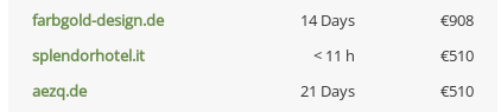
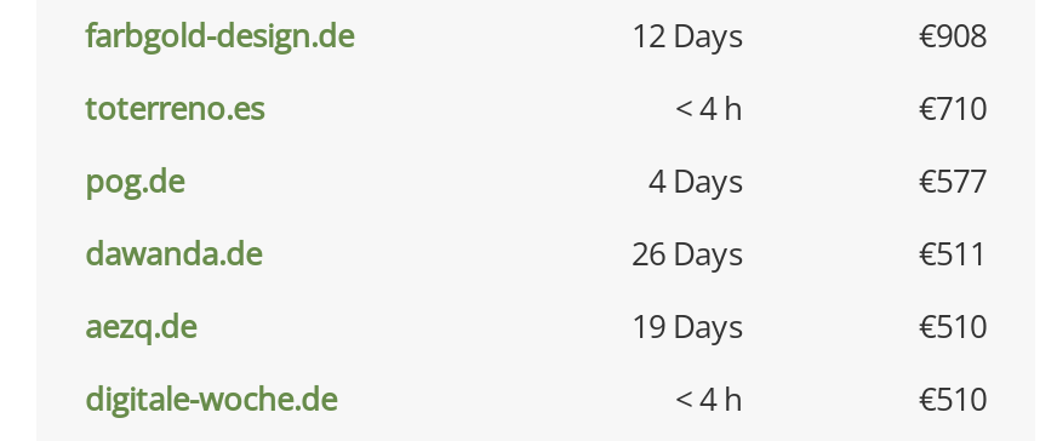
[300,9,354,31] 14 Days -> [632,13,743,57] 12 Days
[32,45,354,66] splendorhotel.it | < 11 h -> [85,86,987,348] toterreno.es | < 4 h | €710 | pog.de | 4 Days | €577 | dawanda.de | 26 Days | €511 | aezq.de | 19 Days
[32,80,354,101] aezq.de | 21 Days -> [85,377,743,420] digitale-woche.de | < 4 h

